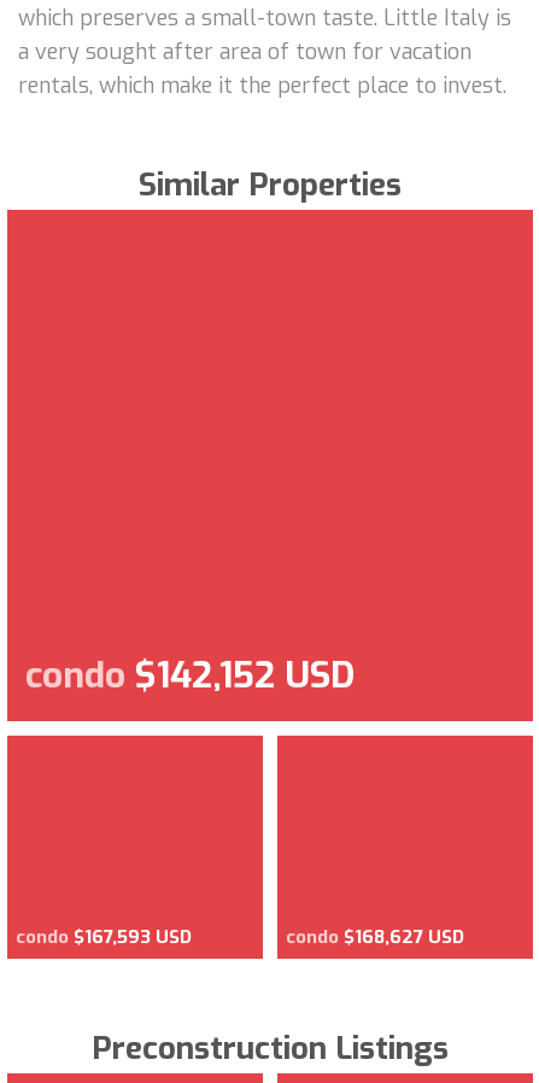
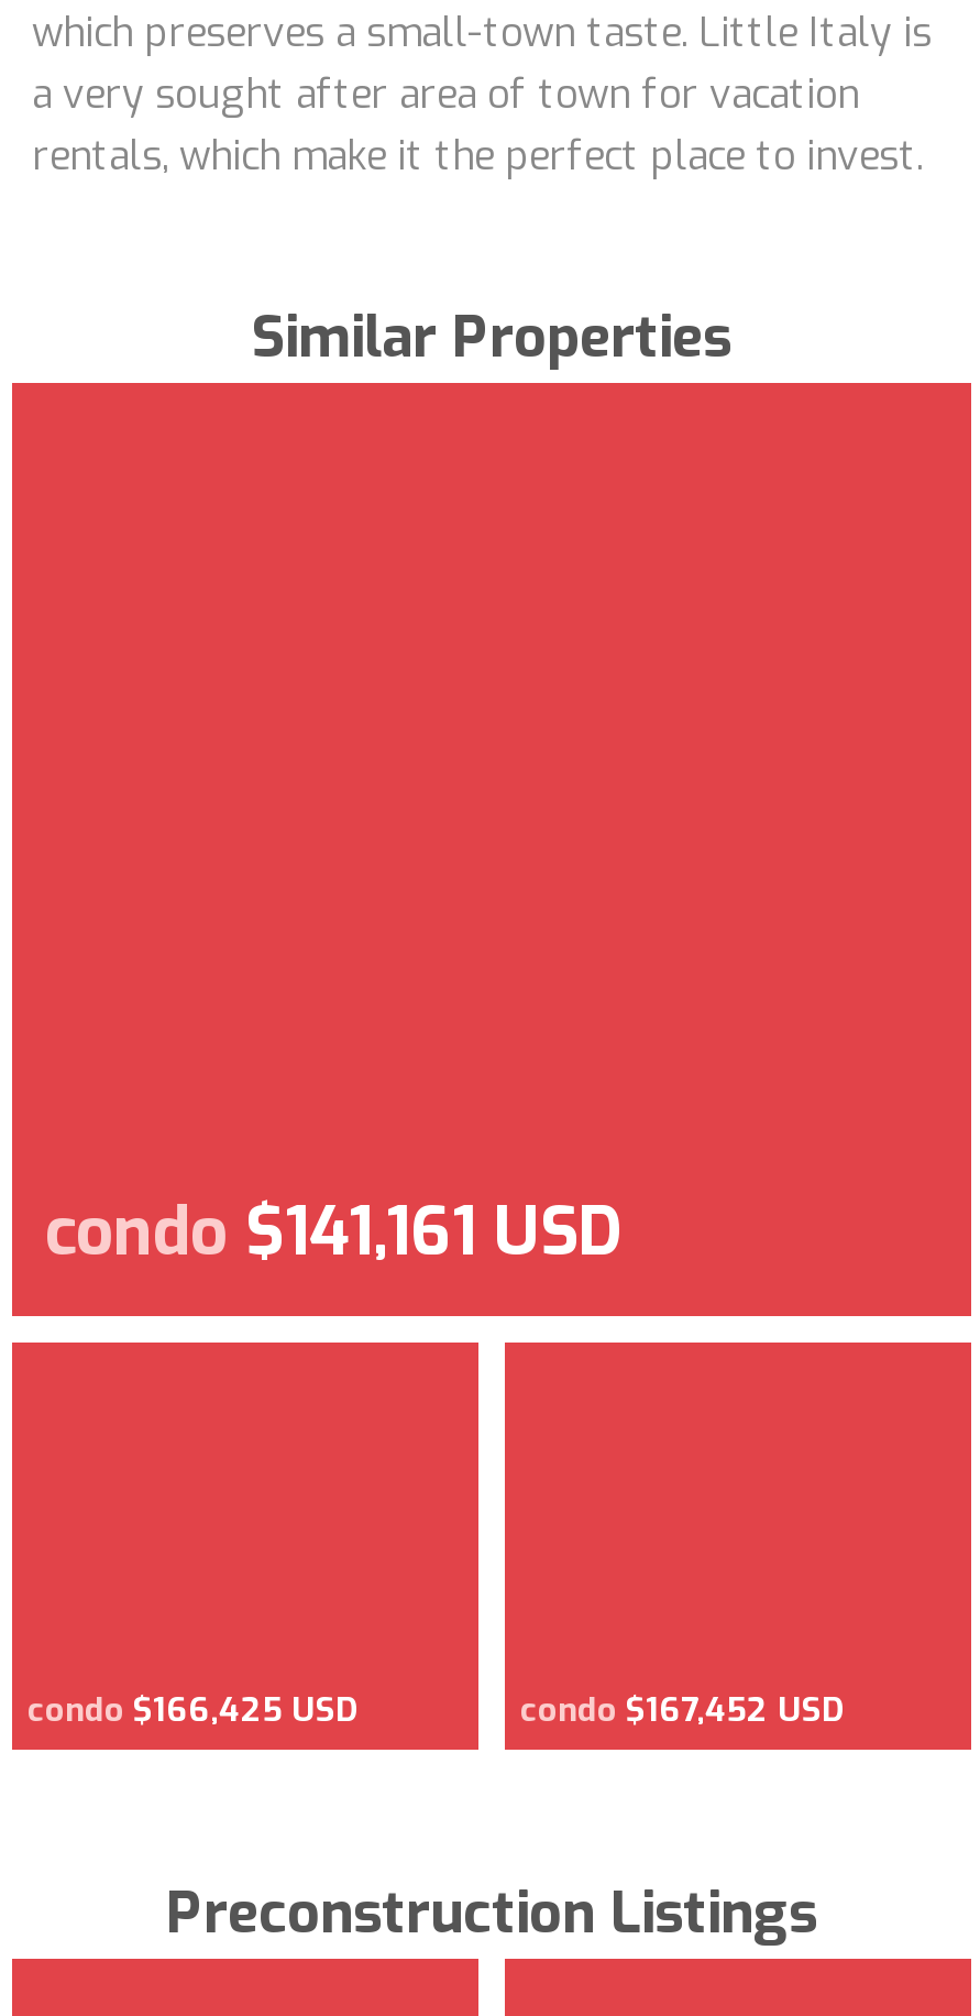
[25,651,355,699] condo $142,152 USD -> [45,1187,621,1275] condo $141,161 USD
[16,924,192,949] condo $167,593 USD -> [27,1687,357,1731] condo $166,425 USD
[286,924,464,949] condo $168,627 USD -> [520,1687,844,1731] condo $167,452 USD

